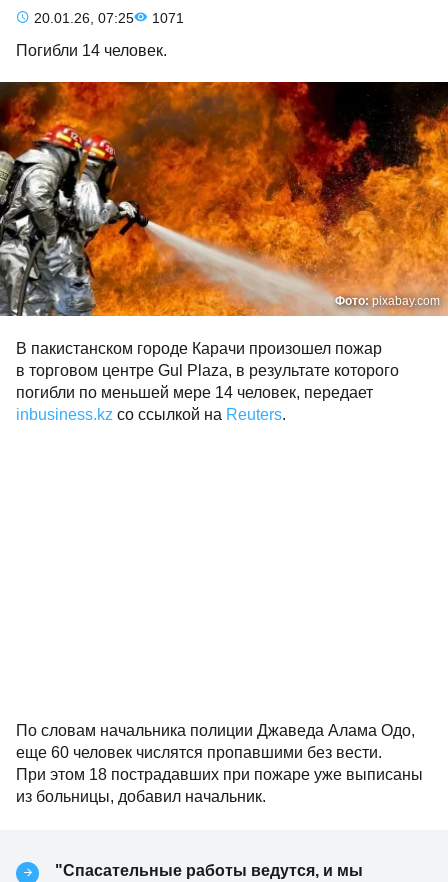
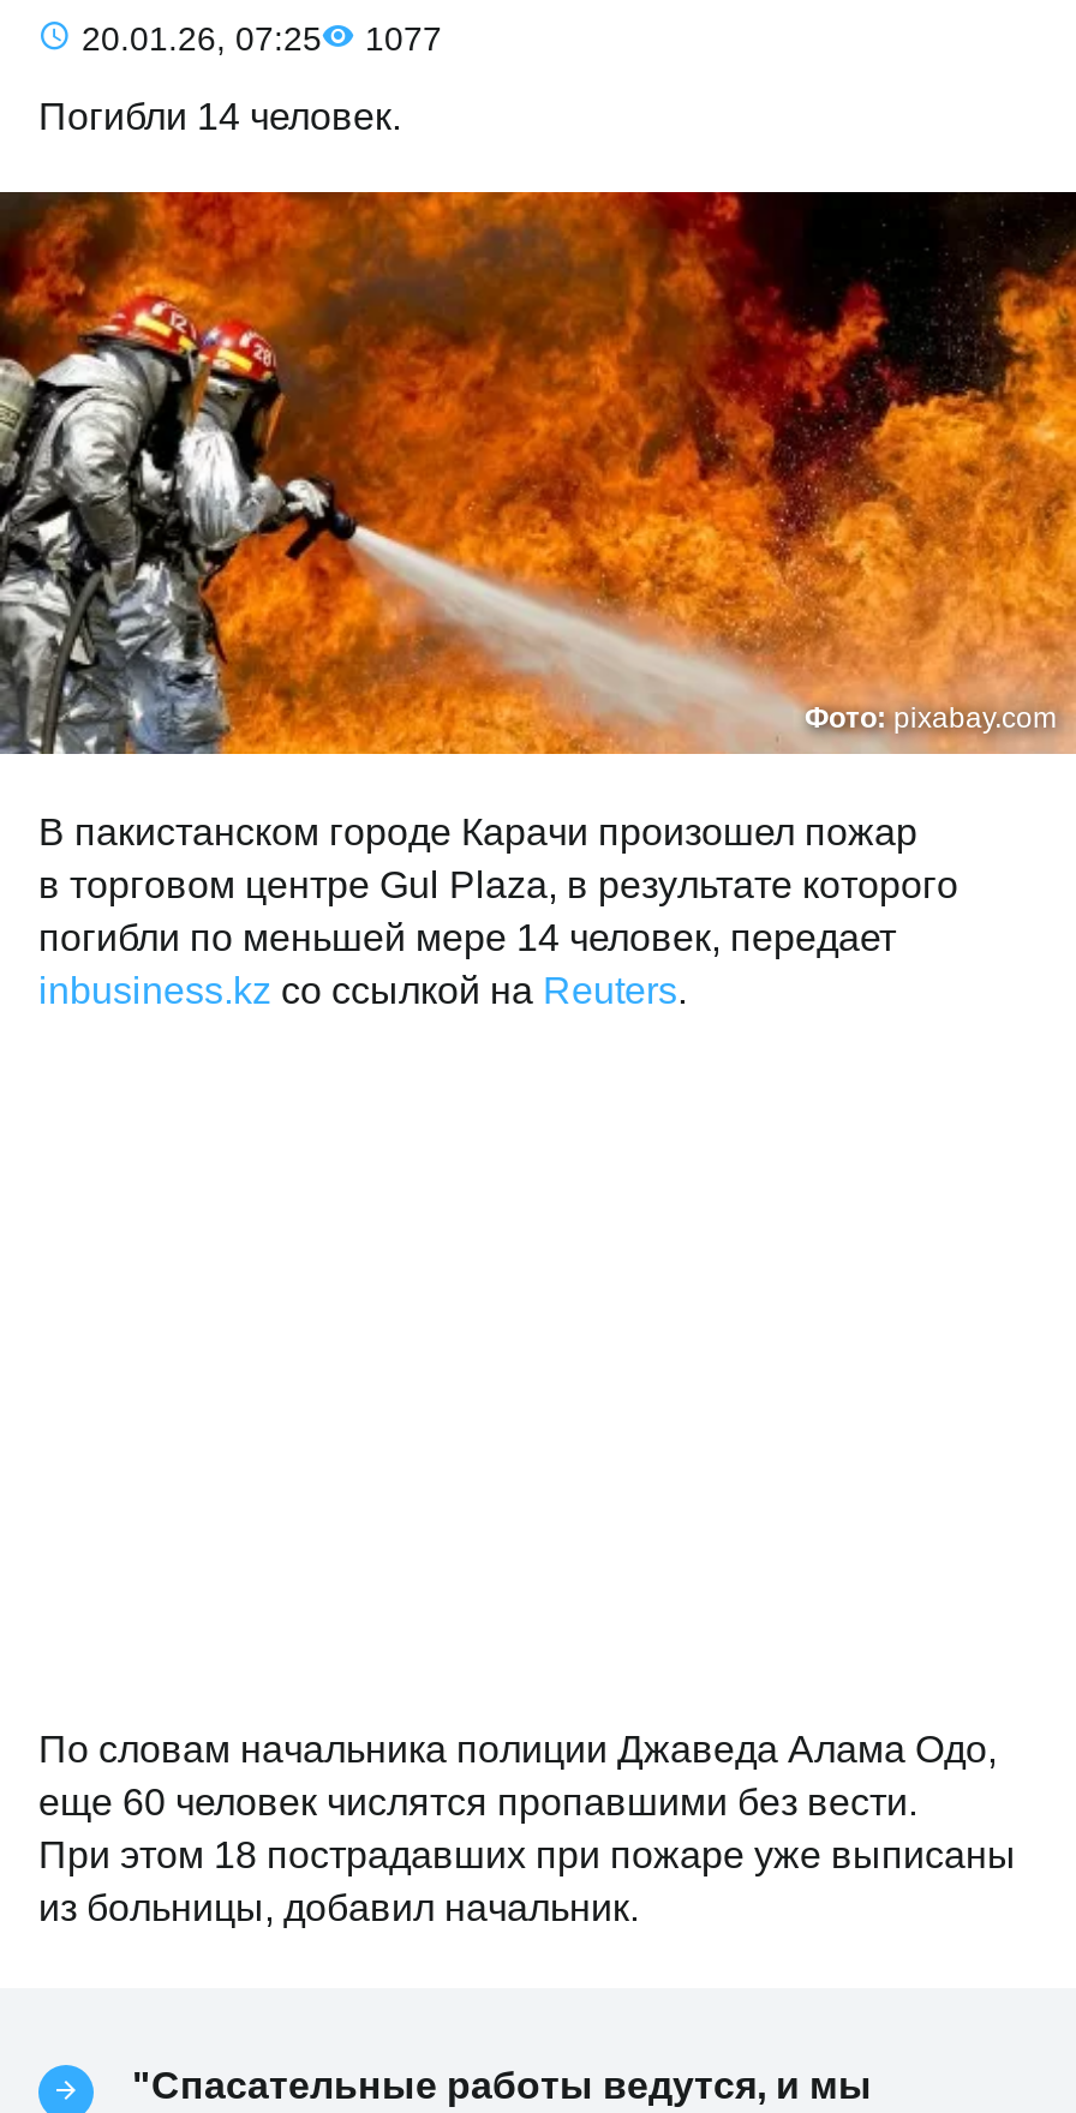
[34,10,184,26] 20.01.26, 07:25 1071 -> [82,19,442,58] 20.01.26, 07:25 1077

